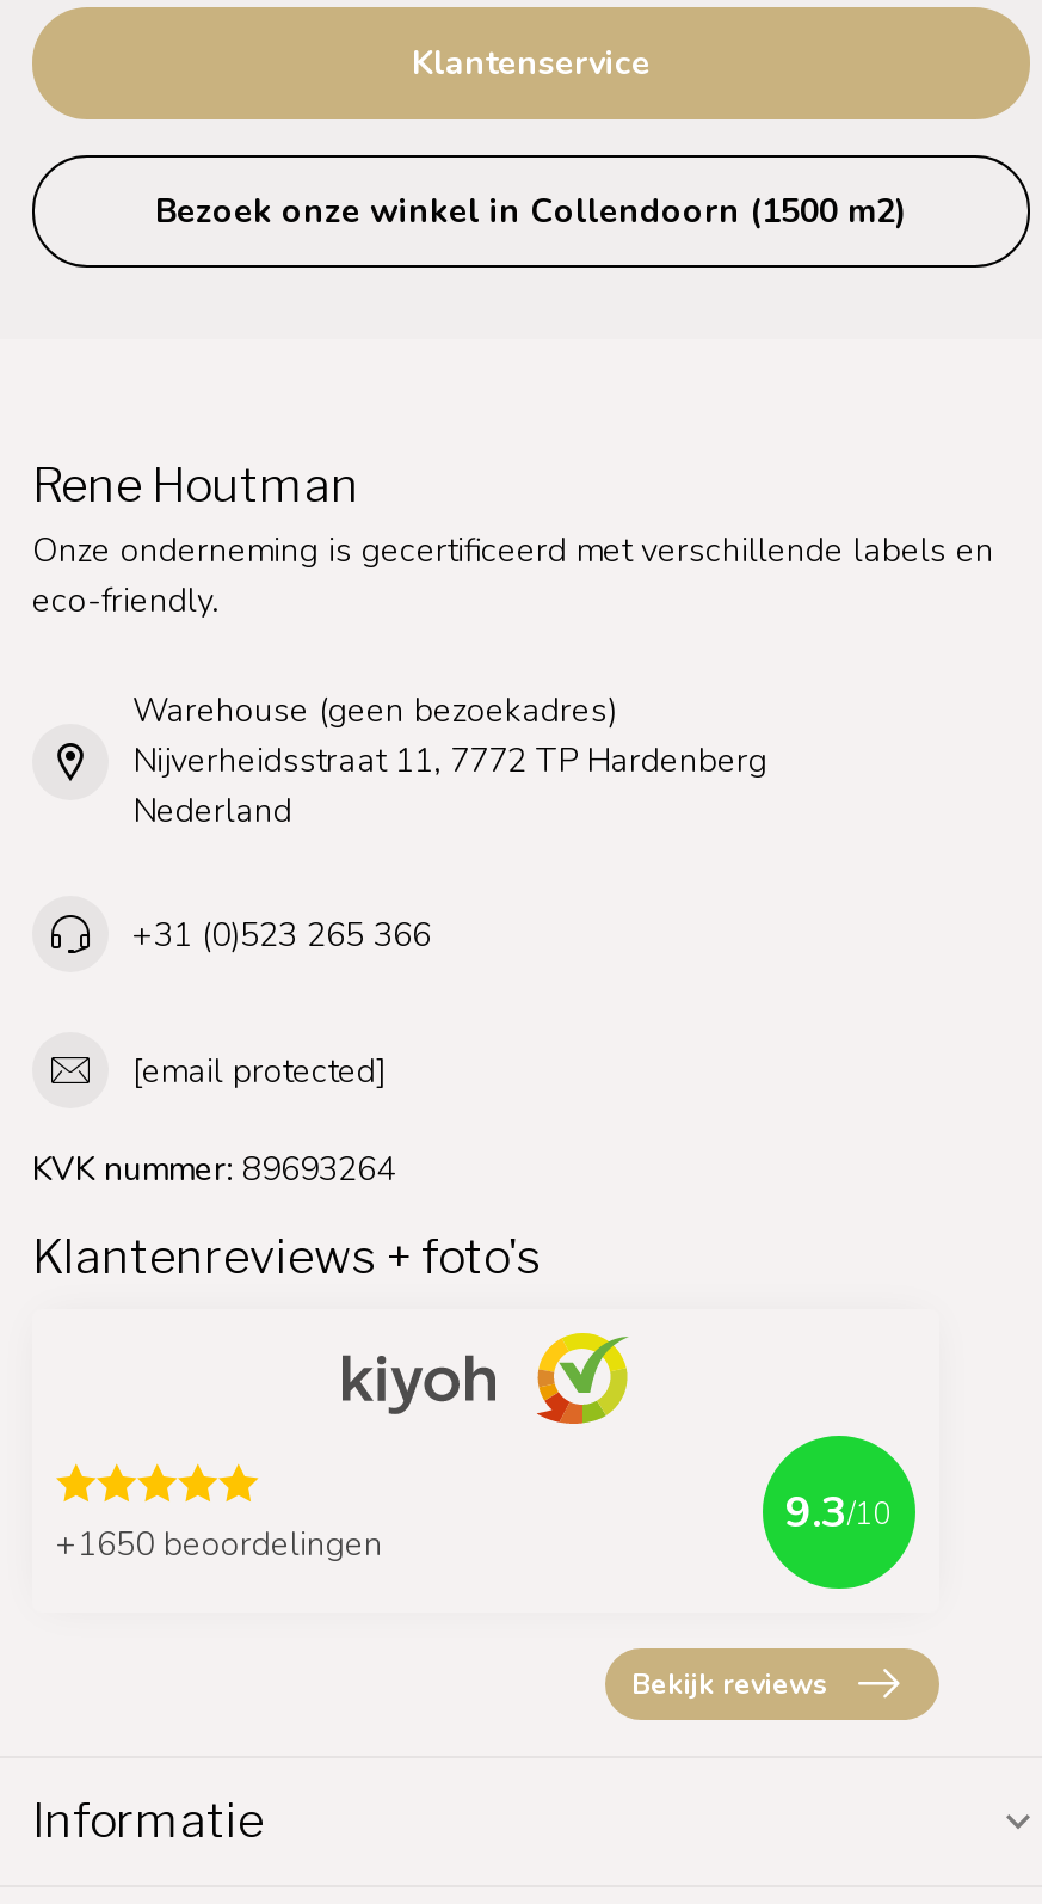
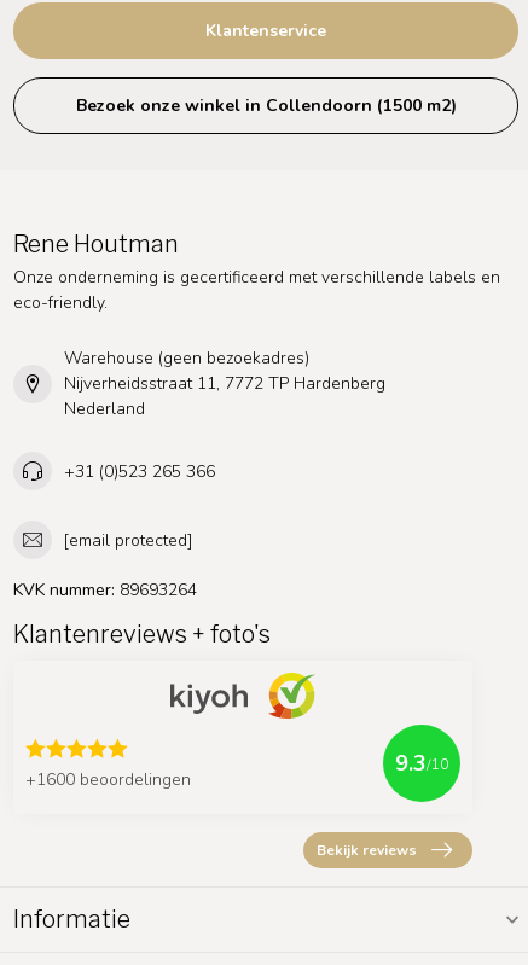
[56,1522,383,1567] +1650 beoordelingen -> [25,768,191,791] +1600 beoordelingen

